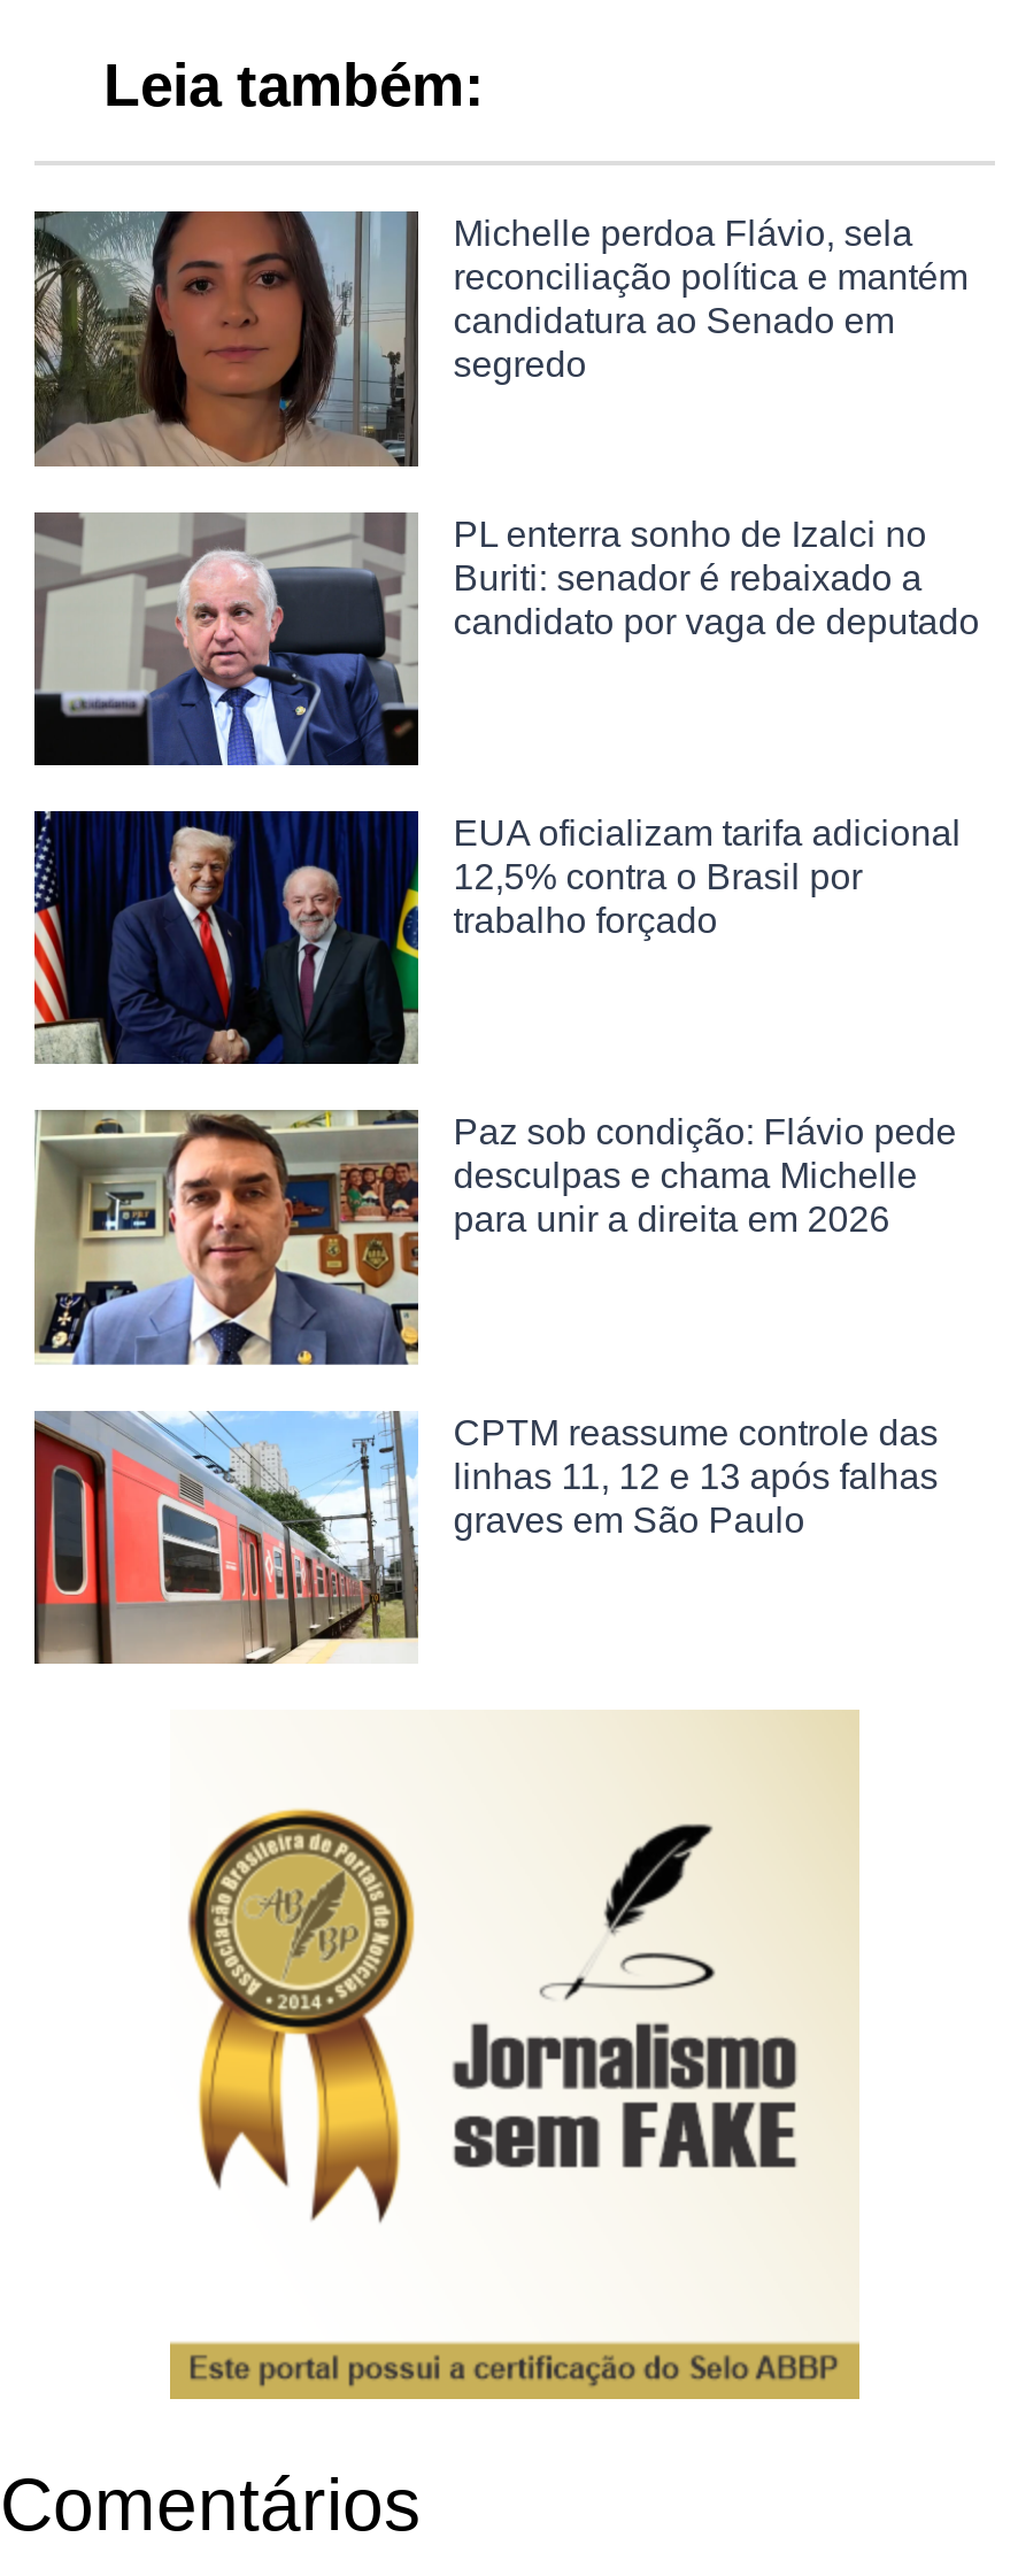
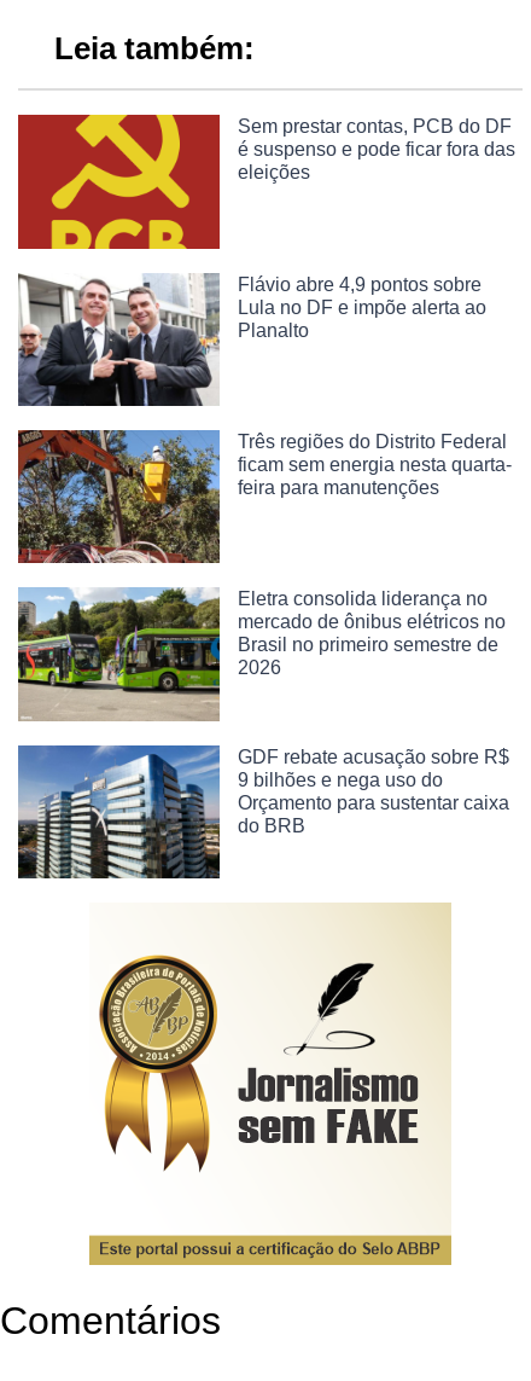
[32,209,968,469] [image] | Michelle perdoa Flávio, sela | reconciliação política e mantém | candidatura ao Senado em | segredo -> [17,114,516,250] [image] | Sem prestar contas, PCB do DF | é suspenso e pode ficar fora das | eleições
[32,510,979,768] [image] | PL enterra sonho de Izalci no | Buriti: senador é rebaixado a | candidato por vaga de deputado -> [17,273,487,407] [image] | Flávio abre 4,9 pontos sobre | Lula no DF e impõe alerta ao | Planalto
[32,809,961,1066] [image] | EUA oficializam tarifa adicional | 12,5% contra o Brasil por | trabalho forçado -> [17,429,512,564] [image] | Três regiões do Distrito Federal | ficam sem energia nesta quarta- | feira para manutenções
[34,1108,956,1365] [image] | Paz sob condição: Flávio pede | desculpas e chama Michelle | para unir a direita em 2026 -> [17,587,506,721] [image] | Eletra consolida liderança no | mercado de ônibus elétricos no | Brasil no primeiro semestre de | 2026
[32,1411,938,1666] [image] | CPTM reassume controle das | linhas 11, 12 e 13 após falhas | graves em São Paulo -> [17,744,510,880] [image] | GDF rebate acusação sobre R$ | 9 bilhões e nega uso do | Orçamento para sustentar caixa | do BRB

